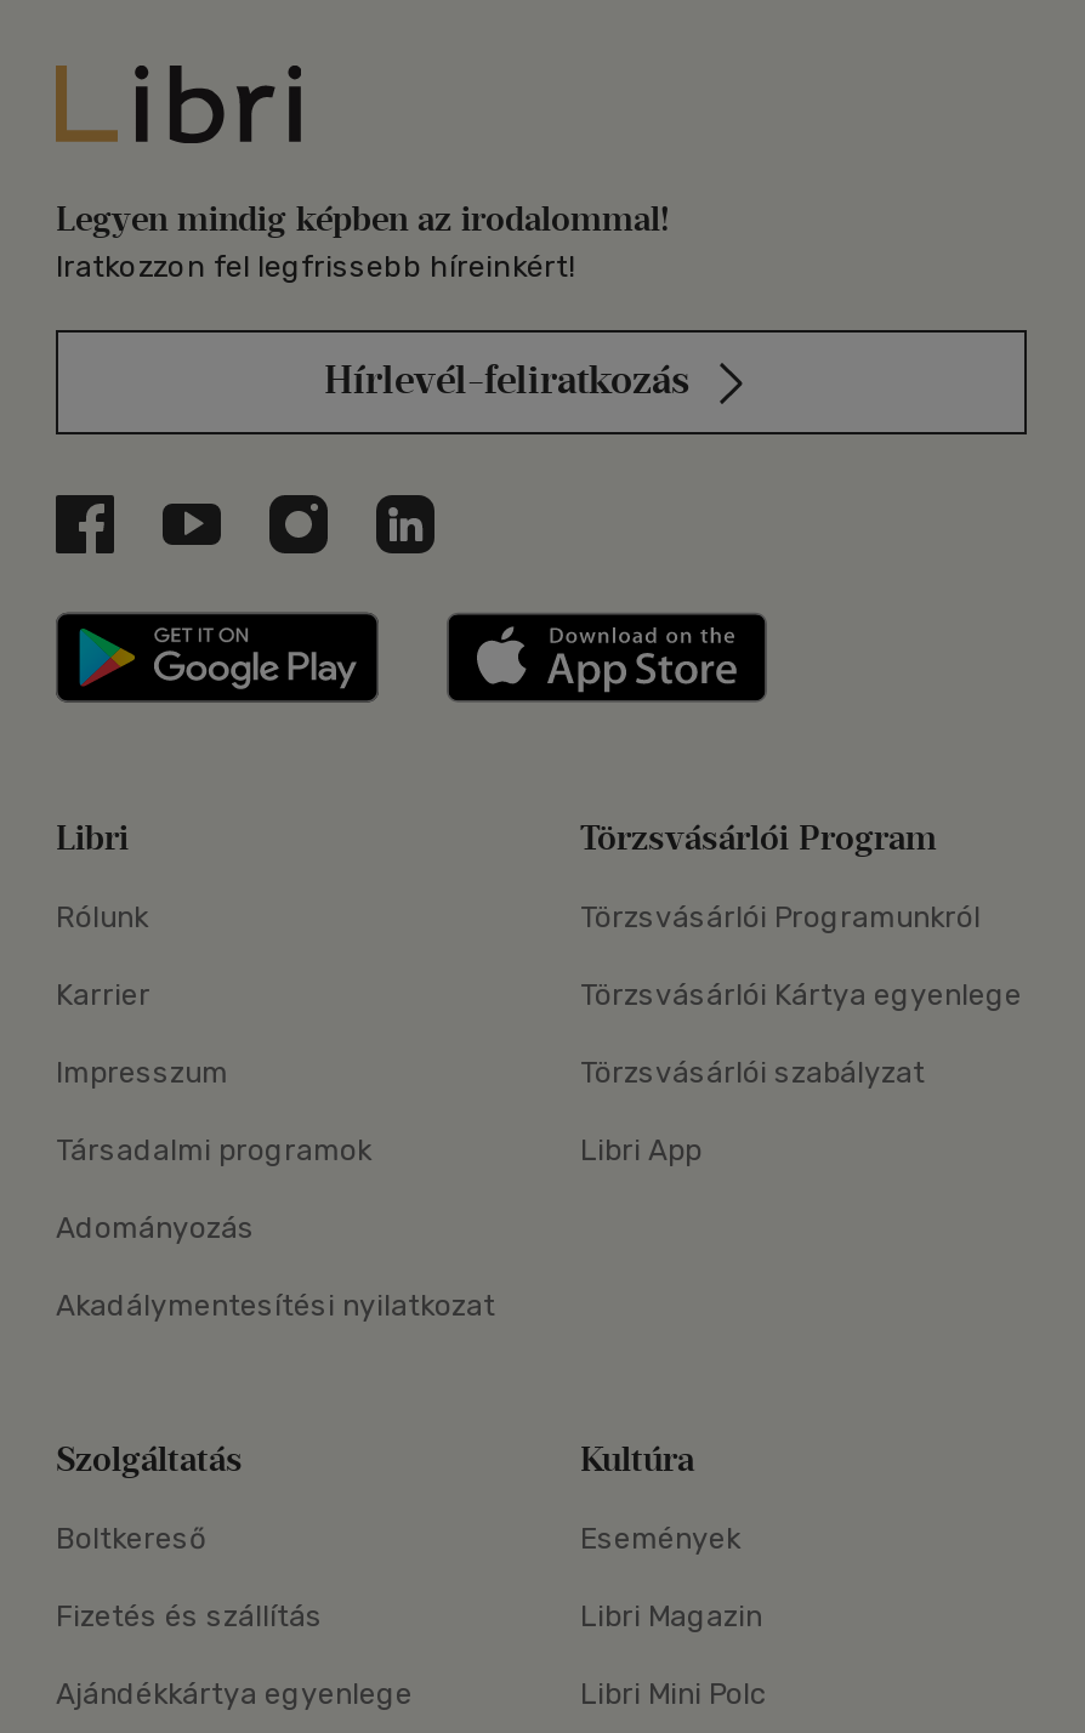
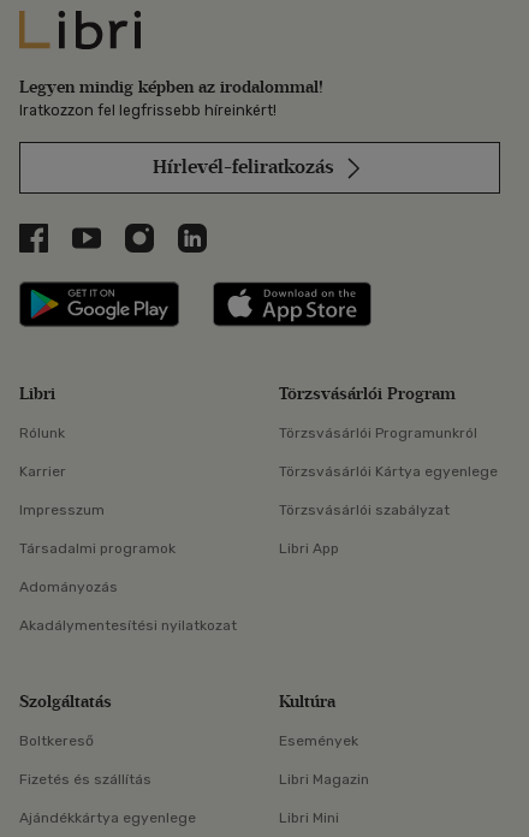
[580,1677,767,1711] Libri Mini Polc -> [279,809,339,826] Libri Mini

